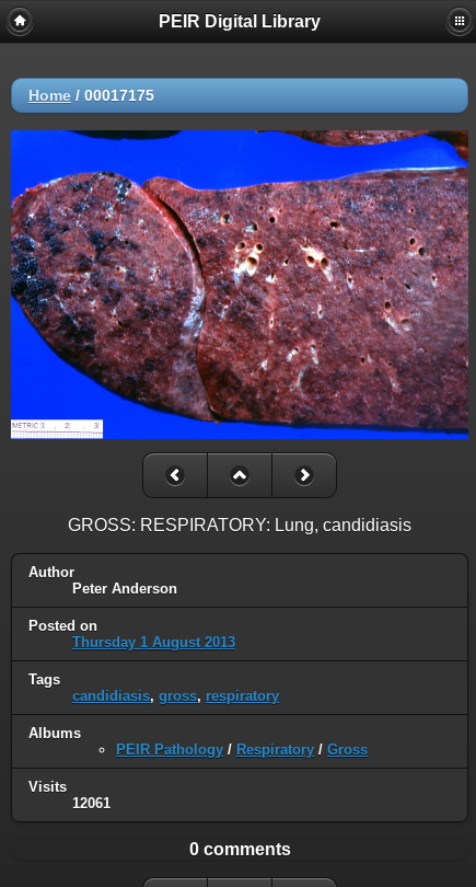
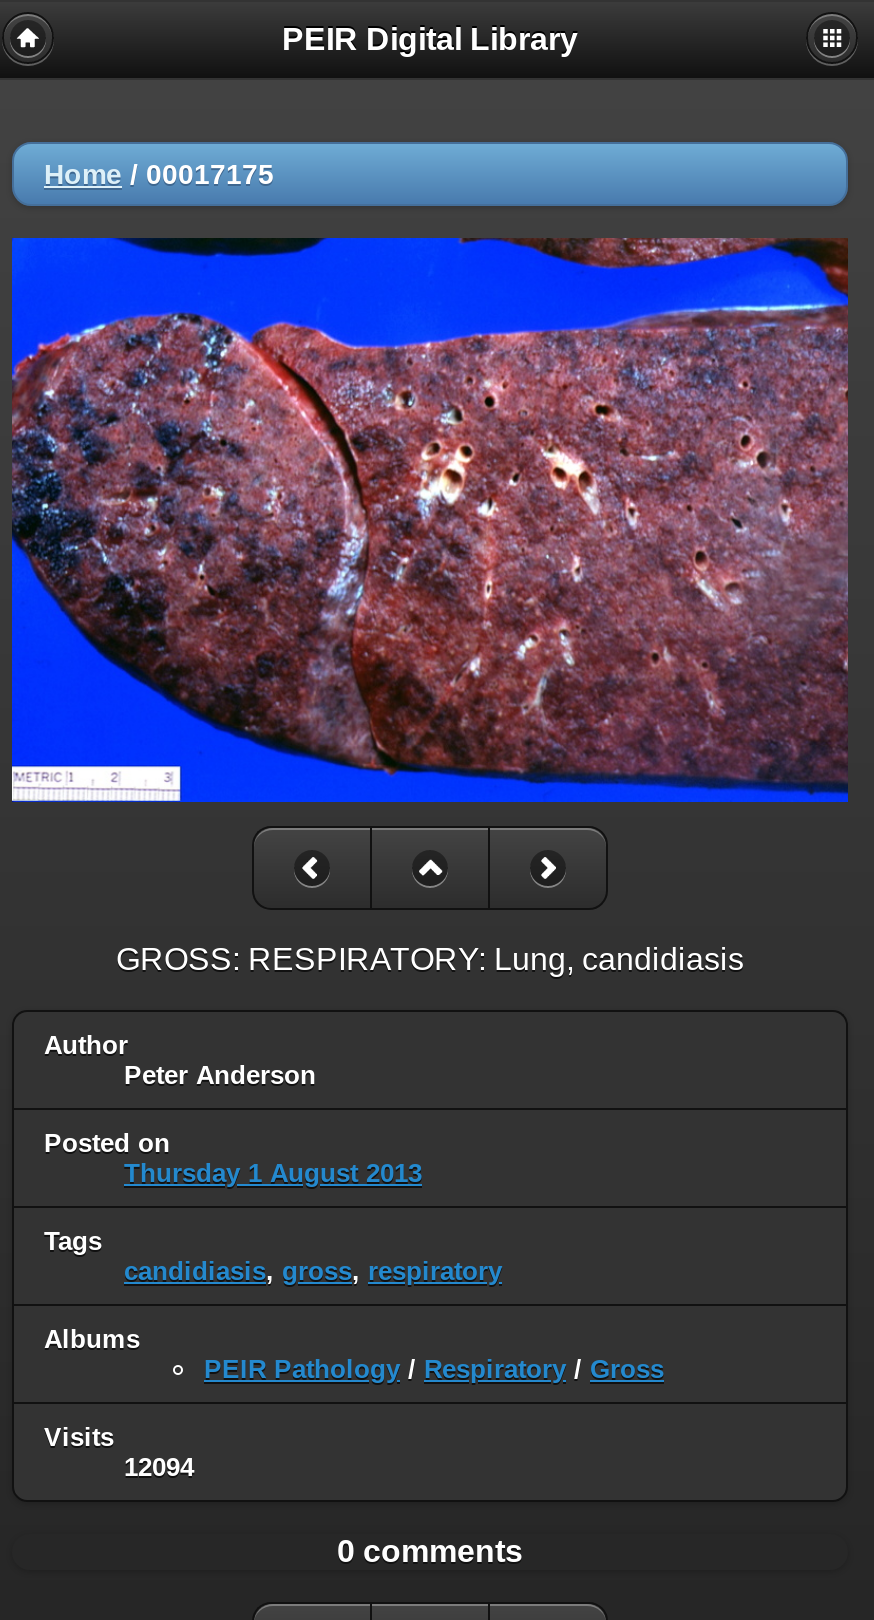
[72,795,111,811] 12061 -> [124,1451,194,1481] 12094

